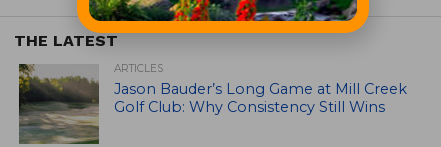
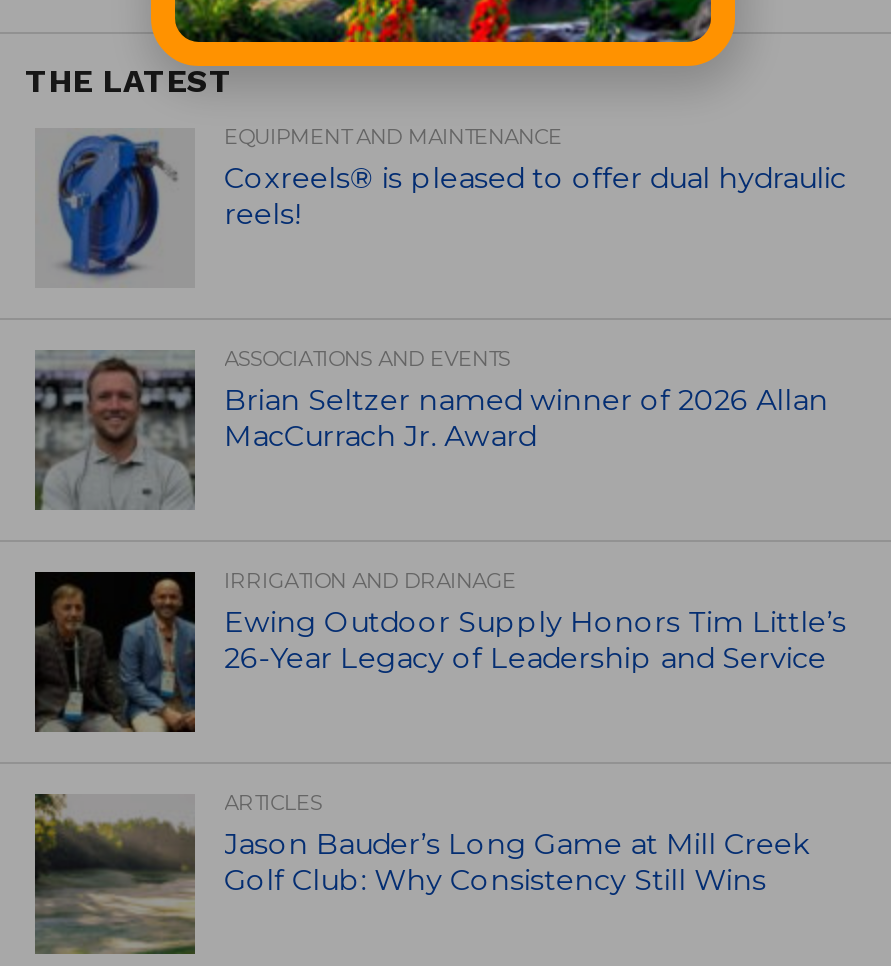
none -> [33,346,828,512] [image] | ASSOCIATIONS AND EVENTS | Brian Seltzer named winner of 2026 Allan | MacCurrach Jr. Award
none -> [33,568,846,734] [image] | IRRIGATION AND DRAINAGE | Ewing Outdoor Supply Honors Tim Little’s | 26-Year Legacy of Leadership and Service
none -> [55,124,846,288] [image] | EQUIPMENT AND MAINTENANCE | Coxreels® is pleased to offer dual hydraulic | reels!

